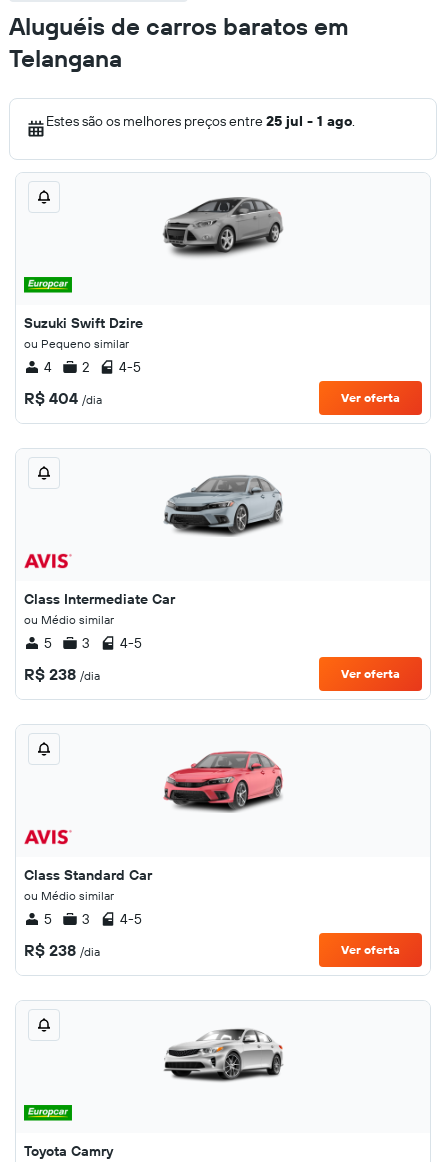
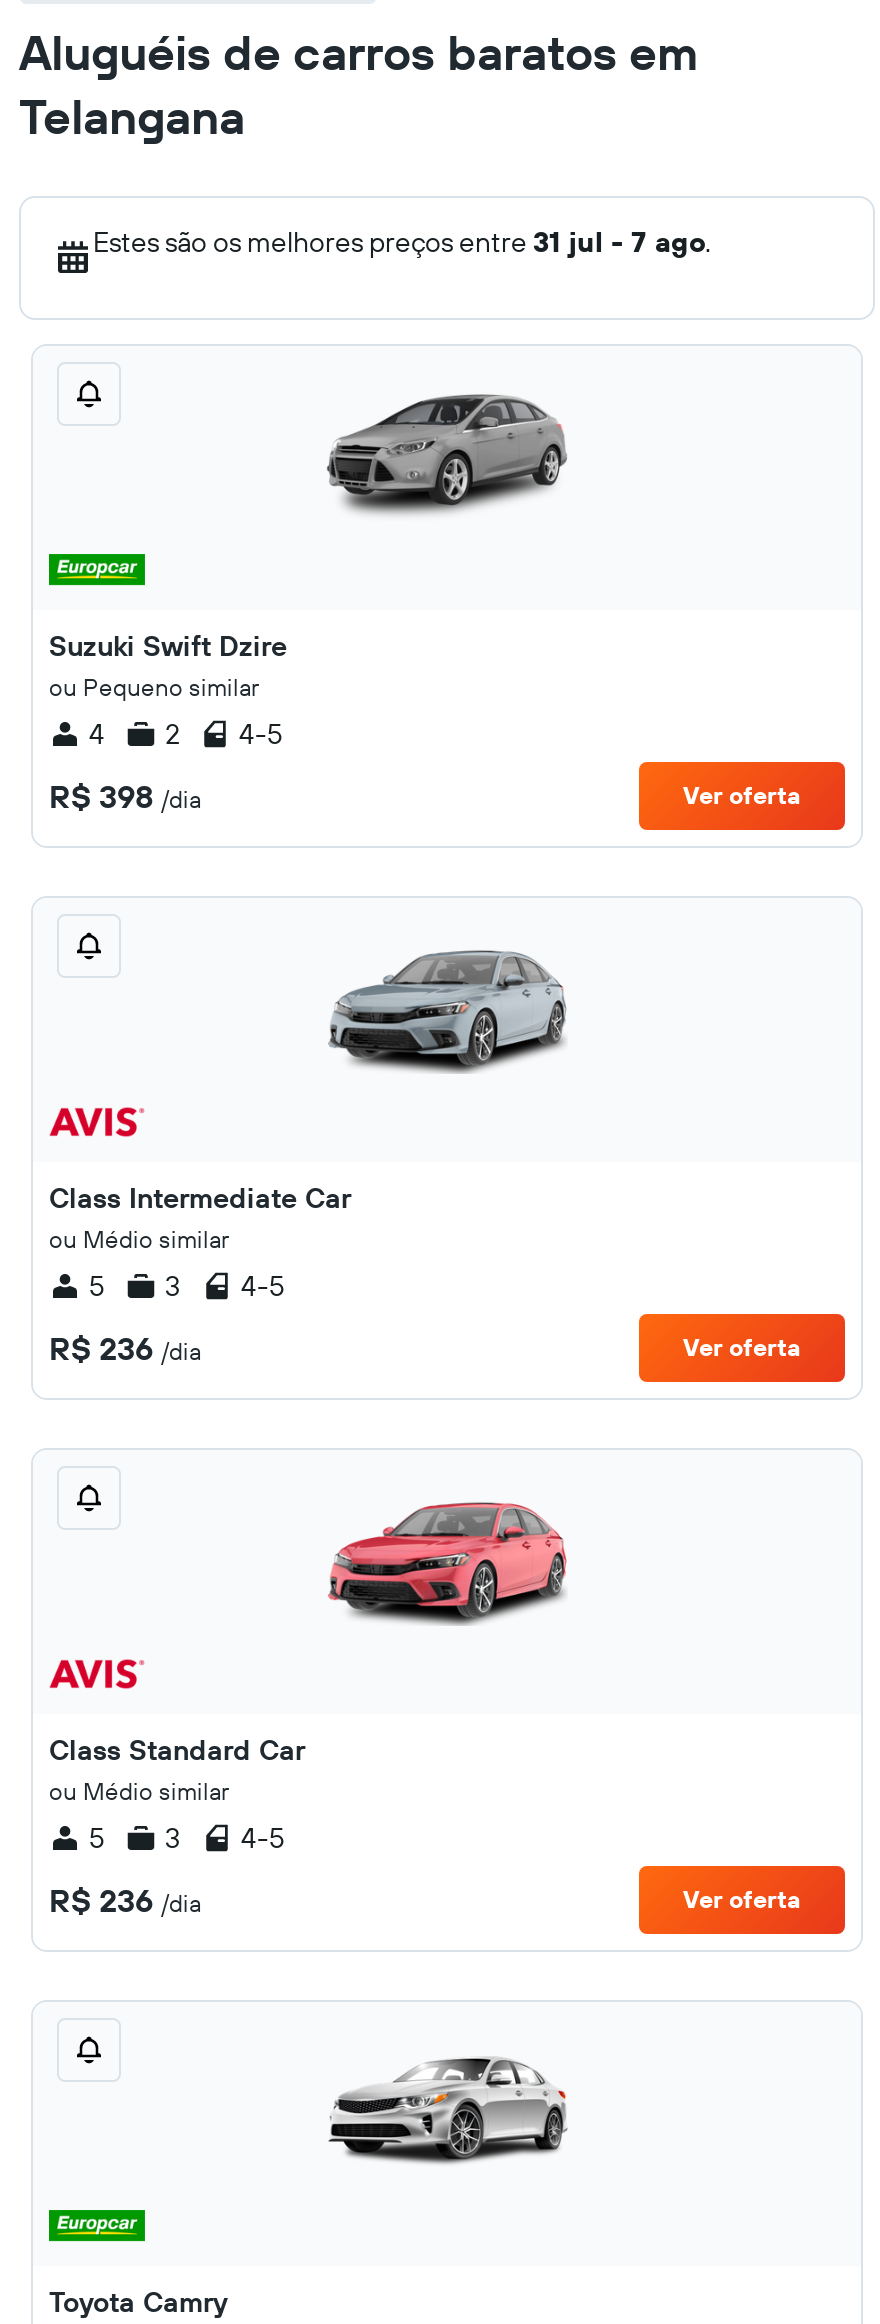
[46,112,355,130] Estes são os melhores preços entre 25 jul - 1 ago. -> [93,224,711,260] Estes são os melhores preços entre 31 jul - 7 ago.
[24,388,102,408] R$ 404 /dia -> [49,776,201,816] R$ 398 /dia
[24,664,100,684] R$ 238 /dia -> [49,1328,201,1368] R$ 236 /dia
[24,940,100,960] R$ 238 /dia -> [49,1880,201,1920] R$ 236 /dia

